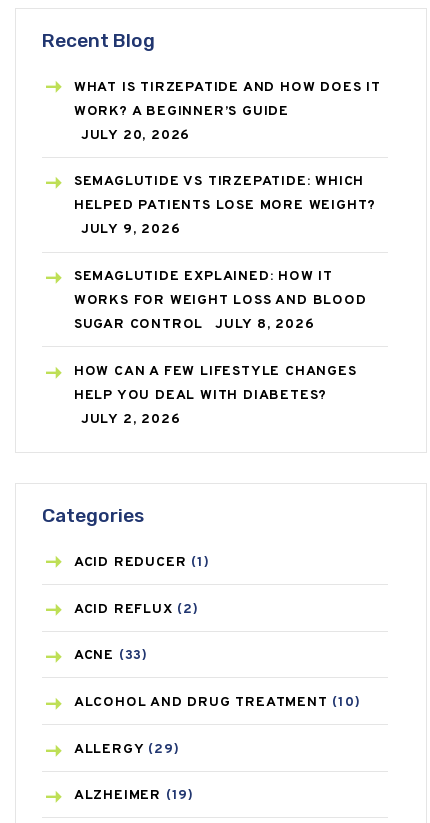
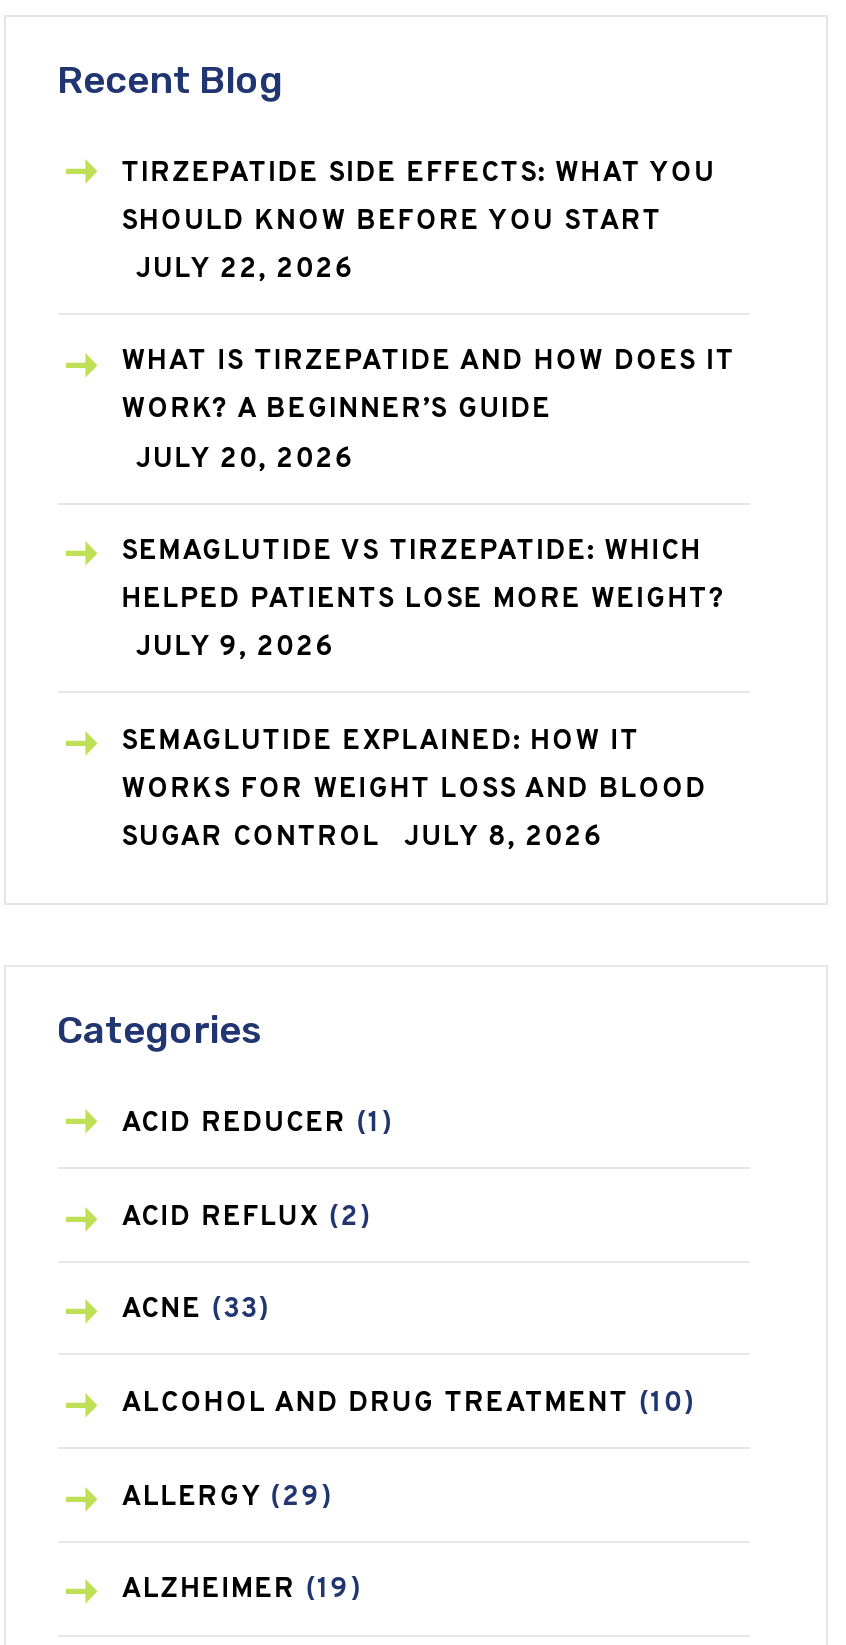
none -> [121,157,716,287] TIRZEPATIDE SIDE EFFECTS: WHAT YOU | SHOULD KNOW BEFORE YOU START | JULY 22, 2026
moved [74,79,381,333] -> [121,346,735,855]: WHAT IS TIRZEPATIDE AND HOW DOES IT | WORK? A BEGINNER’S GUIDE | JULY 20, 2026 | ... | SUGAR CONTROL | JULY 8, 2026
[74,363,356,428] HOW CAN A FEW LIFESTYLE CHANGES | HELP YOU DEAL WITH DIABETES? | JULY 2, 2026 -> none

